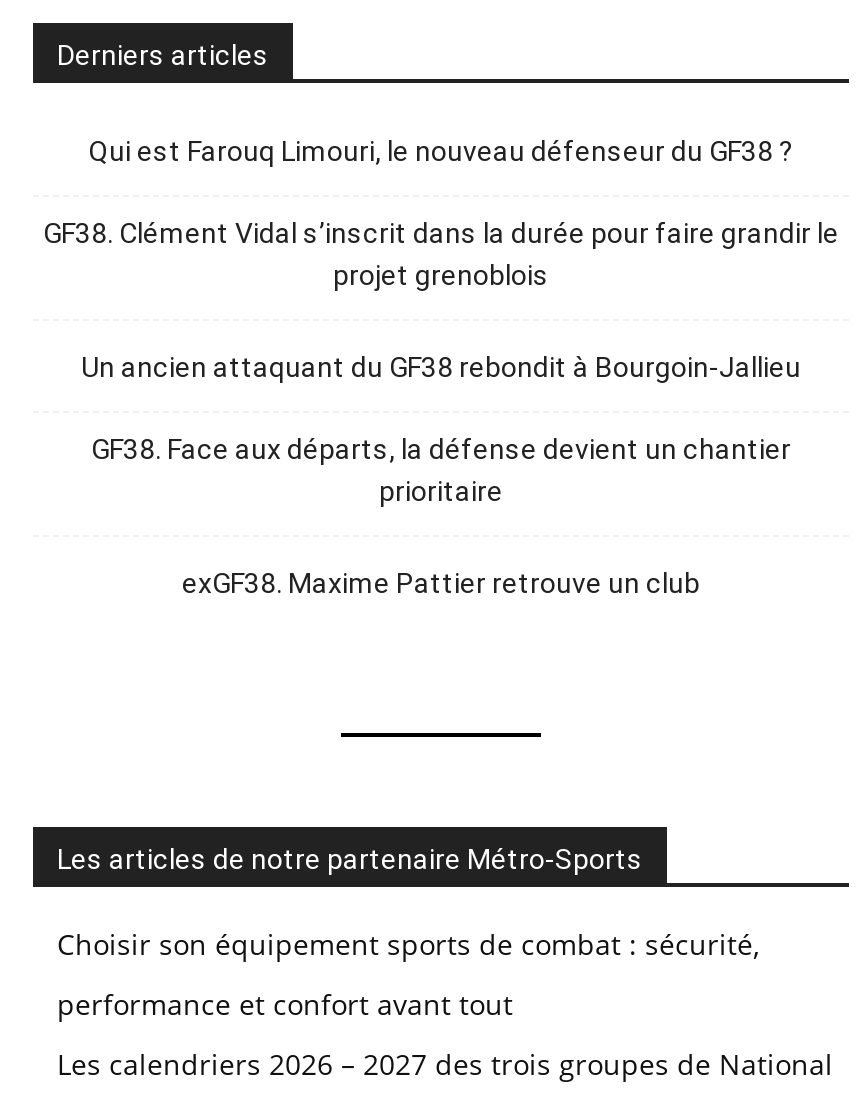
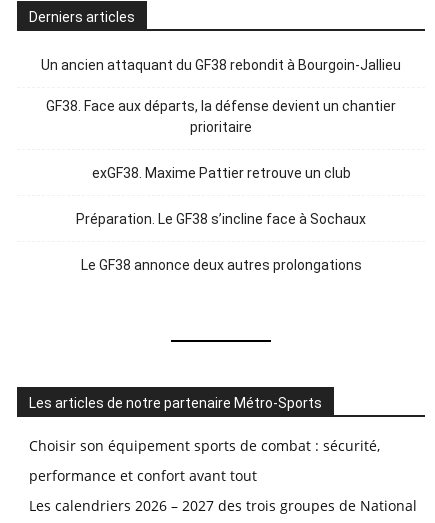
[43,136,839,292] Qui est Farouq Limouri, le nouveau défenseur du GF38 ? | GF38. Clément Vidal s’inscrit dans la durée pour faire grandir le | projet grenoblois -> none
moved [81,352,801,600] -> [41,57,401,181]: Un ancien attaquant du GF38 rebondit à Bourgoin-Jallieu | GF38. Face aux départs, la défense devient un chantier | prioritaire | exGF38. Maxime Pattier retrouve un club
none -> [76,211,366,273] Préparation. Le GF38 s’incline face à Sochaux | Le GF38 annonce deux autres prolongations

